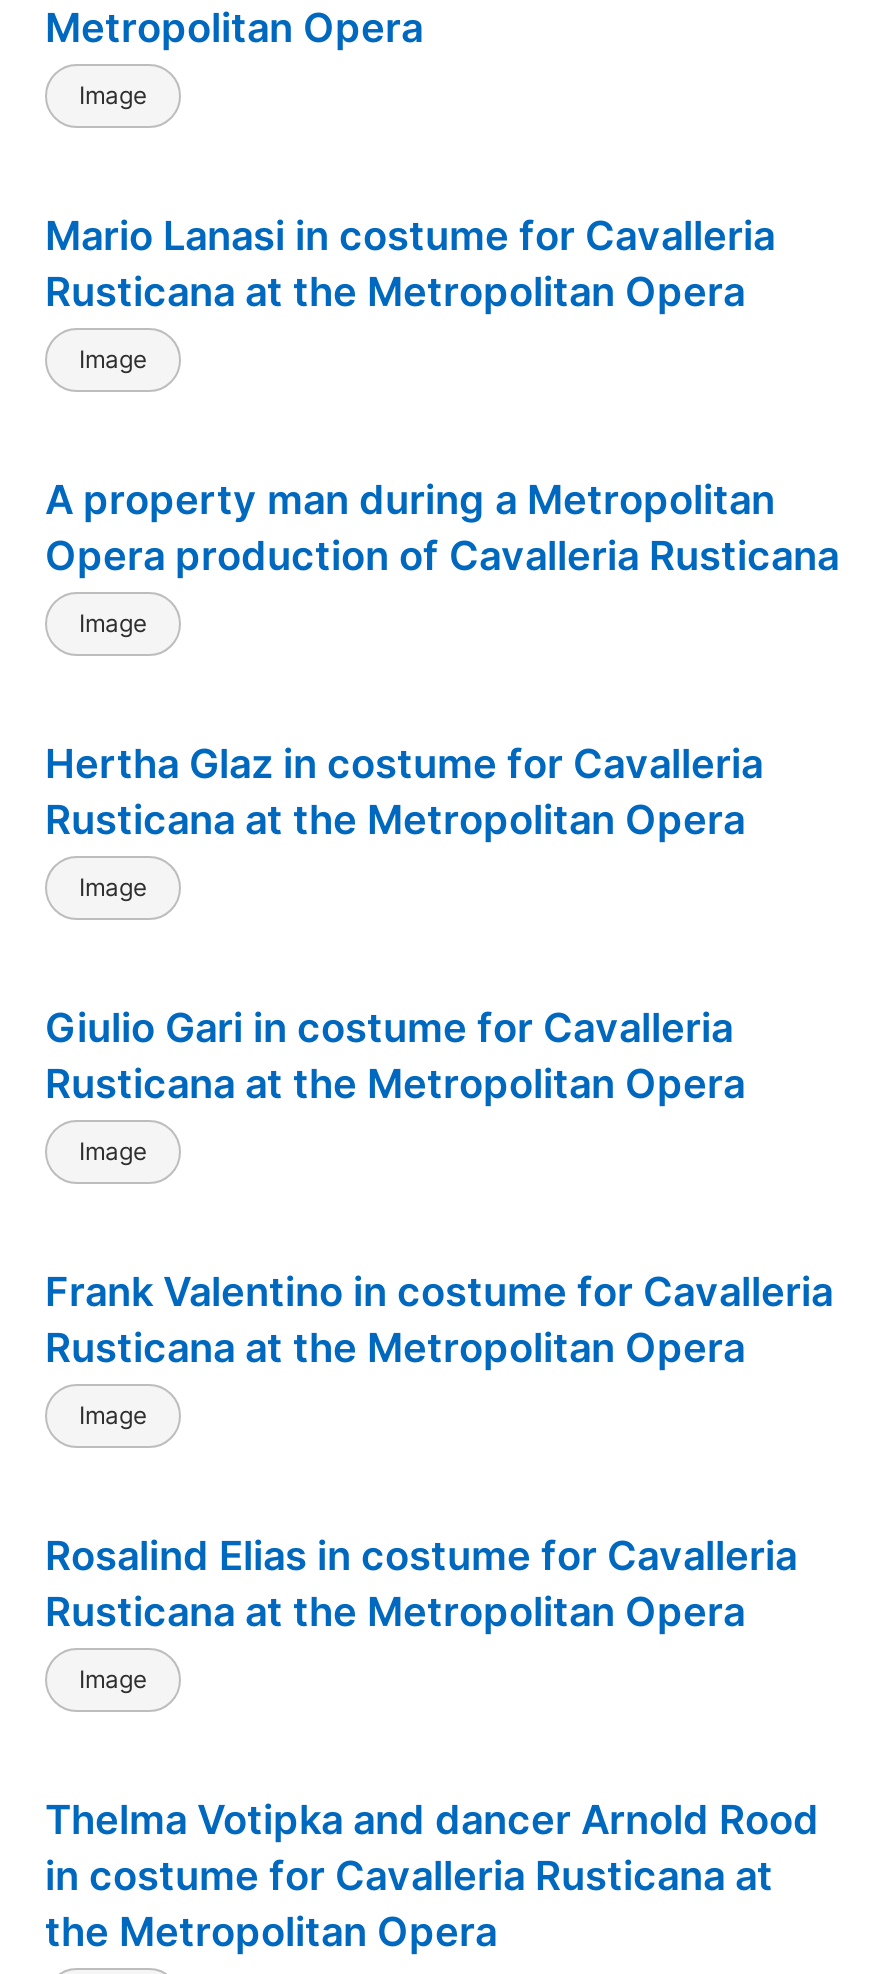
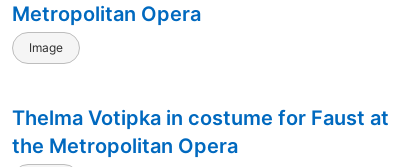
[45,212,839,1900] Mario Lanasi in costume for Cavalleria | Rusticana at the Metropolitan Opera | Image | A property man during a Metropolitan | Opera production of Cavalleria Rusticana | Image | Hertha Glaz in costume for Cavalleria | Rusticana at the Metropolitan Opera | Image | Giulio Gari in costume for Cavalleria | Rusticana at the Metropolitan Opera | Image | Frank Valentino in costume for Cavalleria | Rusticana at the Metropolitan Opera | Image | Rosalind Elias in costume for Cavalleria | Rusticana at the Metropolitan Opera | Image | Thelma Votipka and dancer Arnold Rood | in costume for Cavalleria Rusticana at -> [12,106,389,130] Thelma Votipka in costume for Faust at

